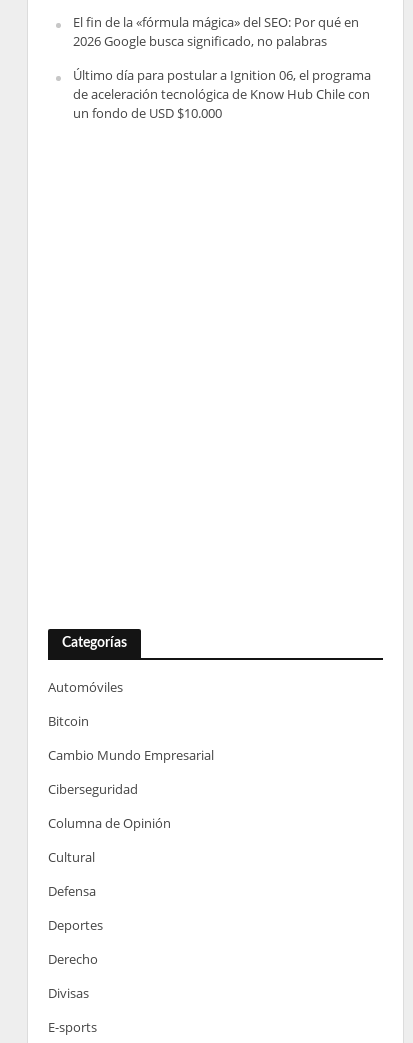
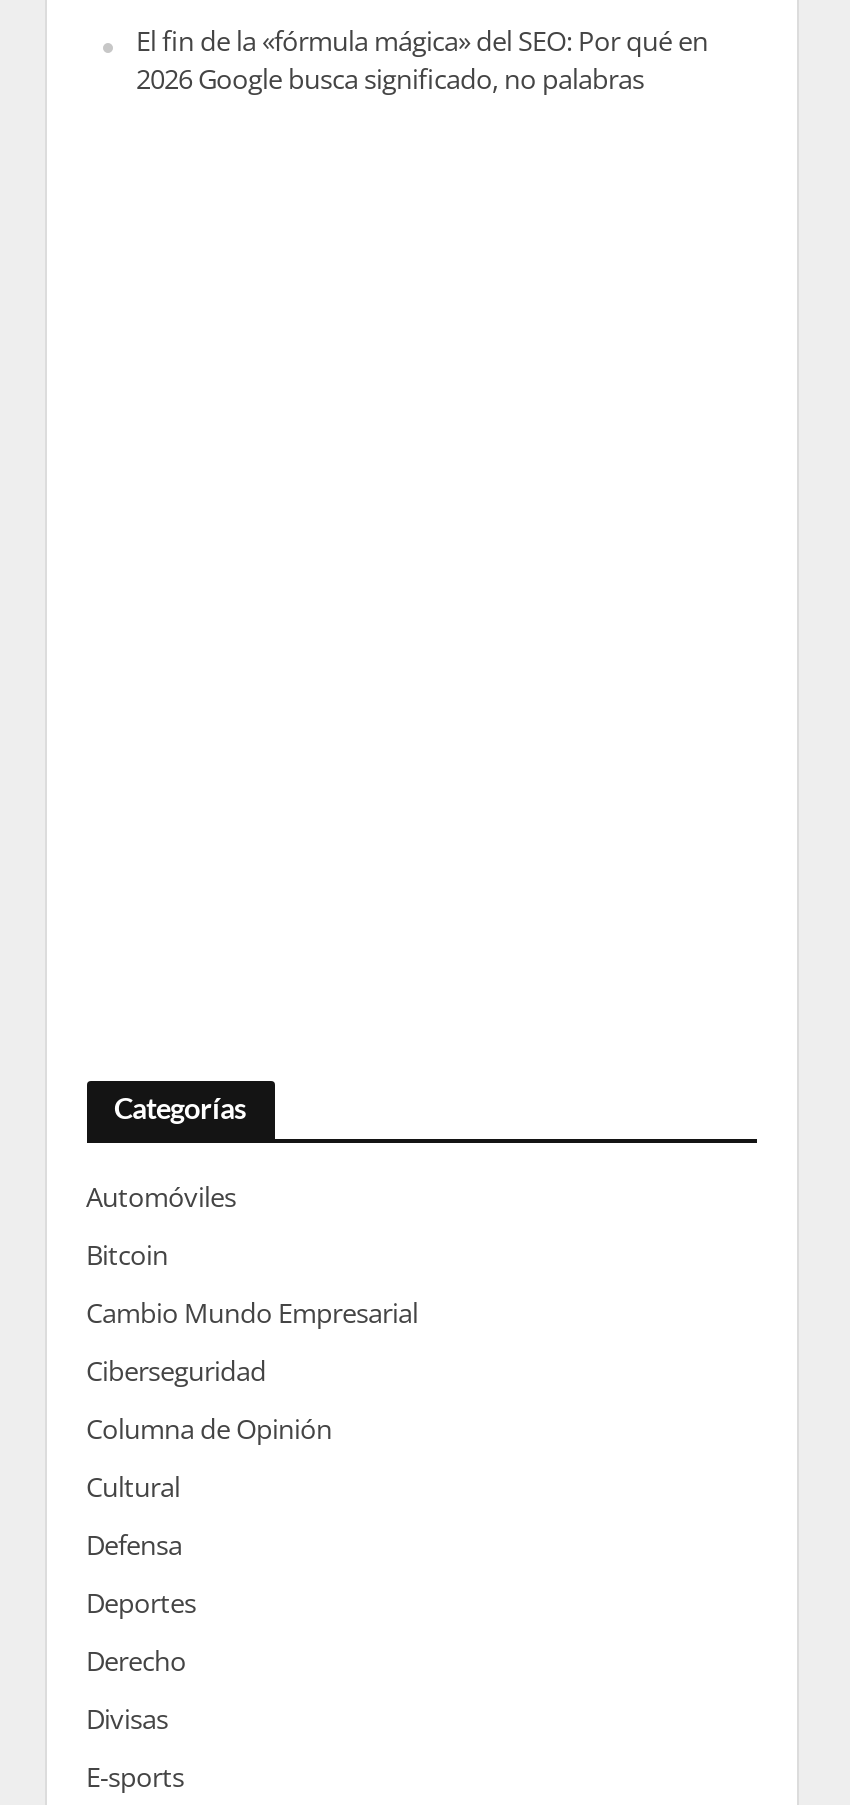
[72,66,370,122] Último día para postular a Ignition 06, el programa | de aceleración tecnológica de Know Hub Chile con | un fondo de USD $10.000 -> none

